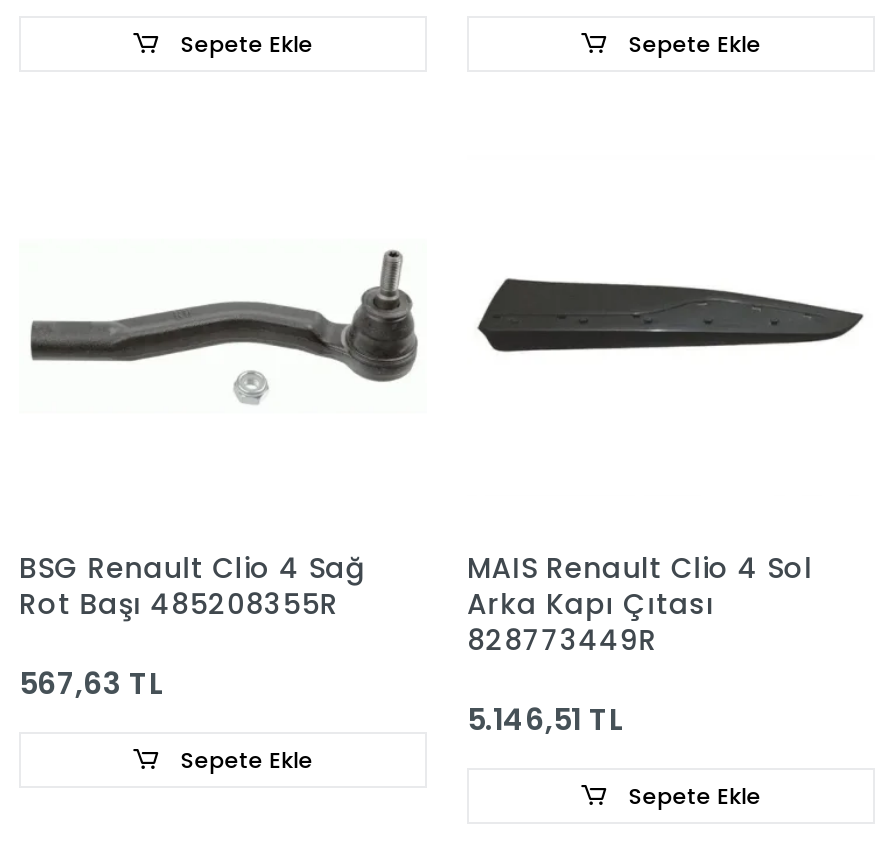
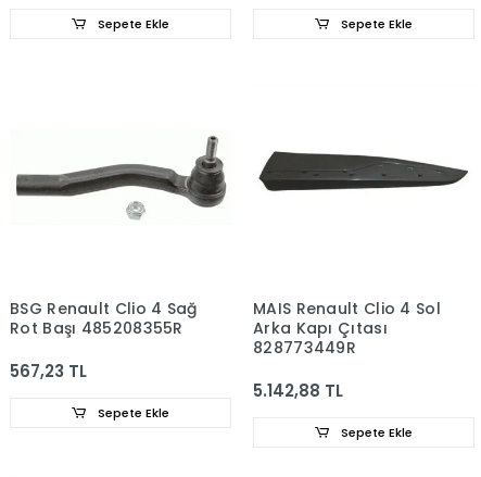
[19,661,163,703] 567,63 TL -> [10,359,87,382] 567,23 TL
[467,697,623,739] 5.146,51 TL -> [253,379,343,401] 5.142,88 TL

